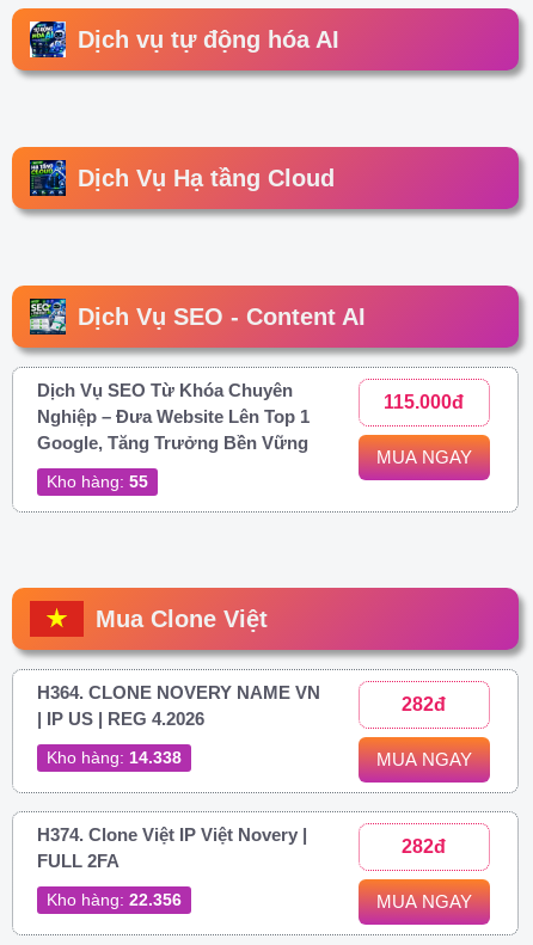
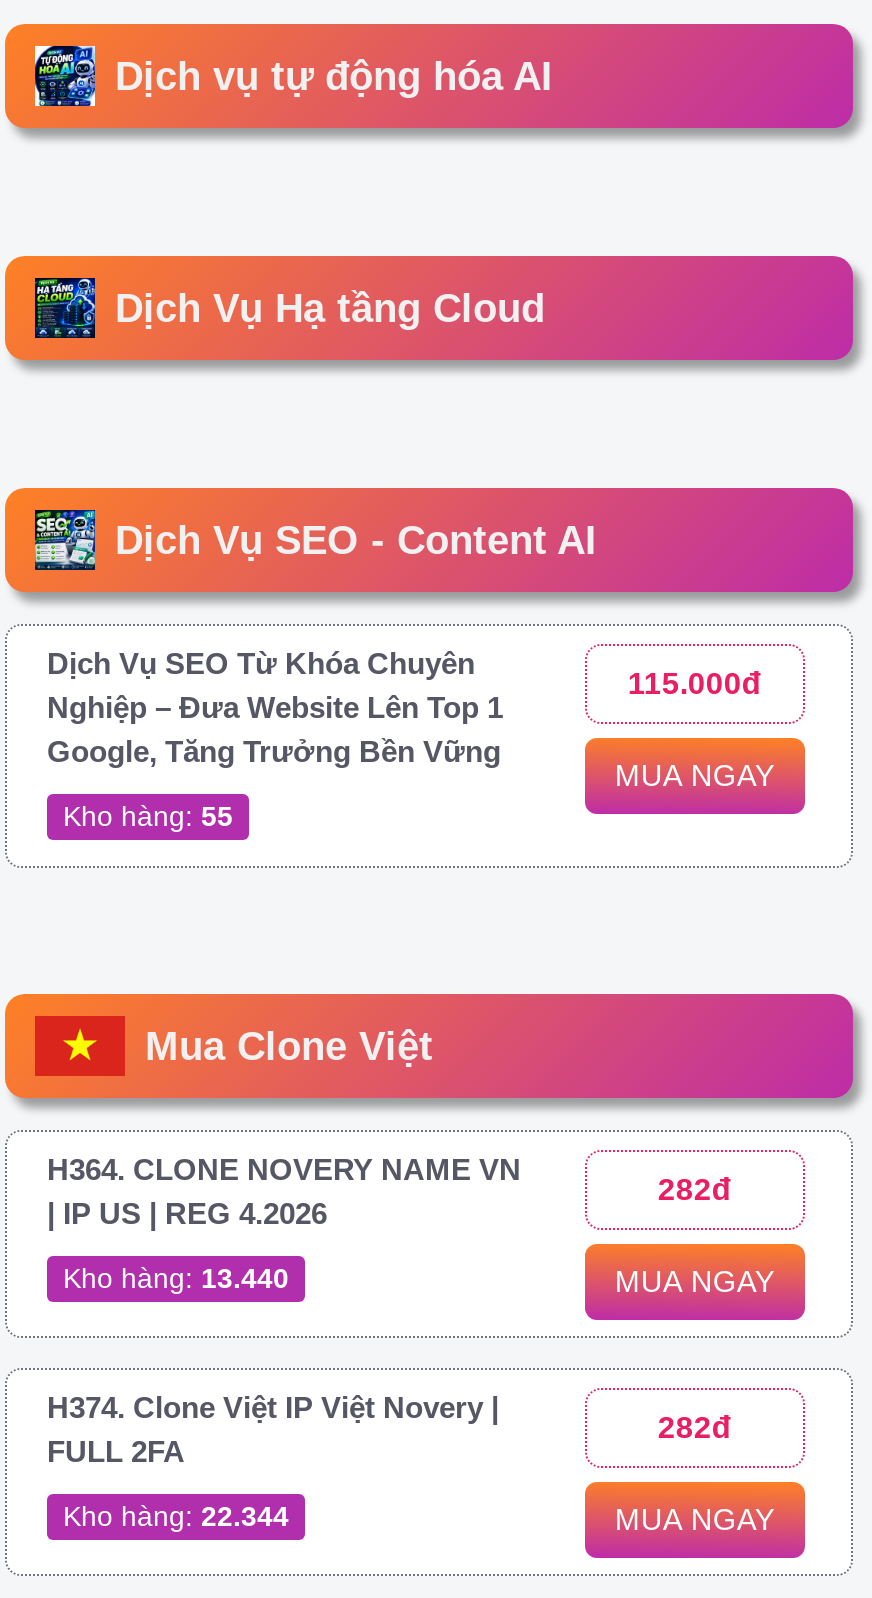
[47,748,182,767] Kho hàng: 14.338 -> [63,1262,289,1294] Kho hàng: 13.440
[47,890,182,909] Kho hàng: 22.356 -> [63,1500,289,1532] Kho hàng: 22.344

